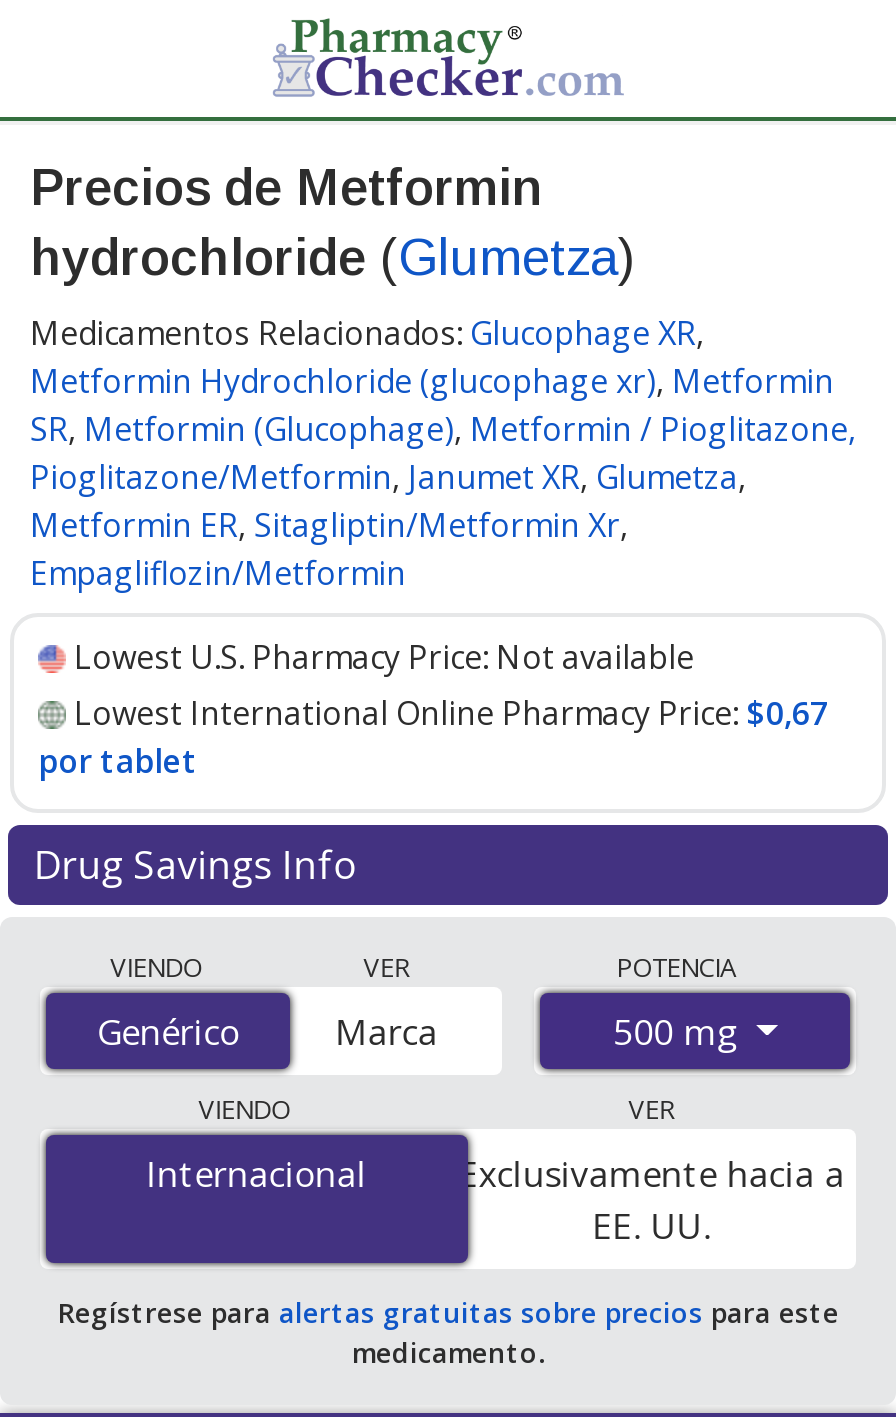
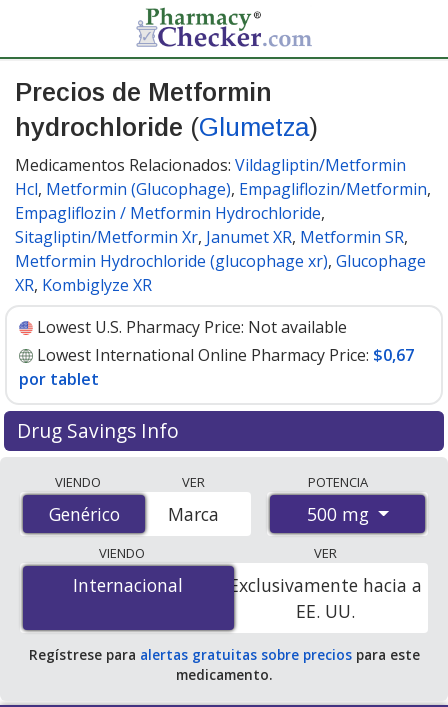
[30,311,856,595] Medicamentos Relacionados: Glucophage XR, | Metformin Hydrochloride (glucophage xr), Metformin | SR, Metformin (Glucophage), Metformin / Pioglitazone, | Pioglitazone/Metformin, Janumet XR, Glumetza, | Metformin ER, Sitagliptin/Metformin Xr, | Empagliflozin/Metformin -> [15,154,431,296] Medicamentos Relacionados: Vildagliptin/Metformin | Hcl, Metformin (Glucophage), Empagliflozin/Metformin, | Empagliflozin / Metformin Hydrochloride, | Sitagliptin/Metformin Xr, Janumet XR, Metformin SR, | Metformin Hydrochloride (glucophage xr), Glucophage | XR, Kombiglyze XR

